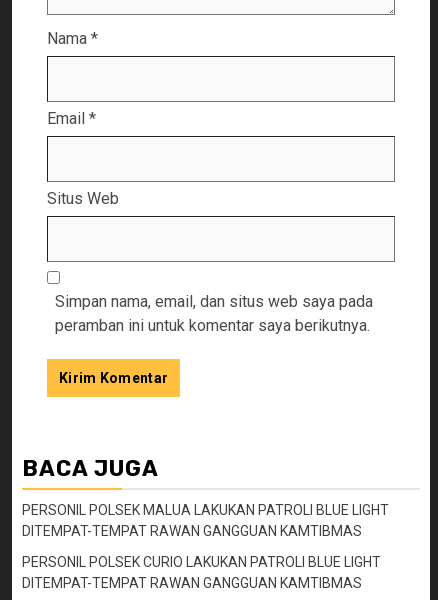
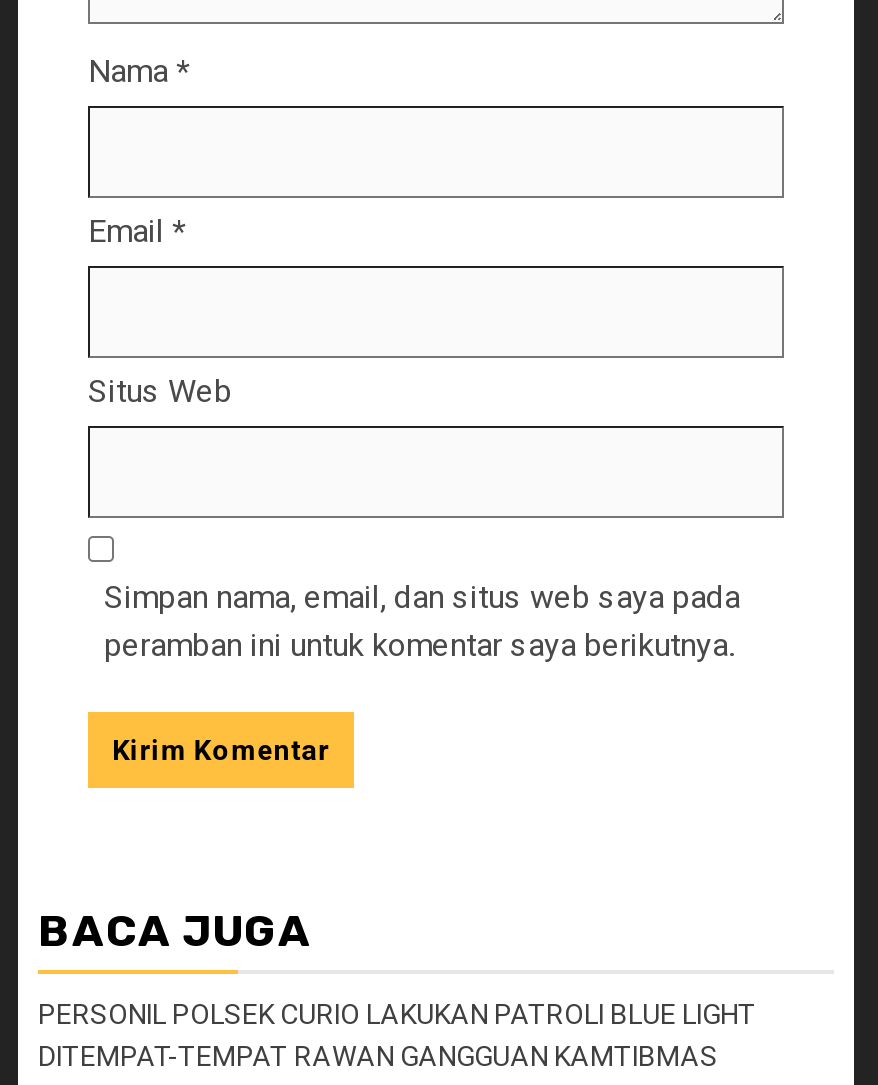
[22,502,389,539] PERSONIL POLSEK MALUA LAKUKAN PATROLI BLUE LIGHT | DITEMPAT-TEMPAT RAWAN GANGGUAN KAMTIBMAS -> none

